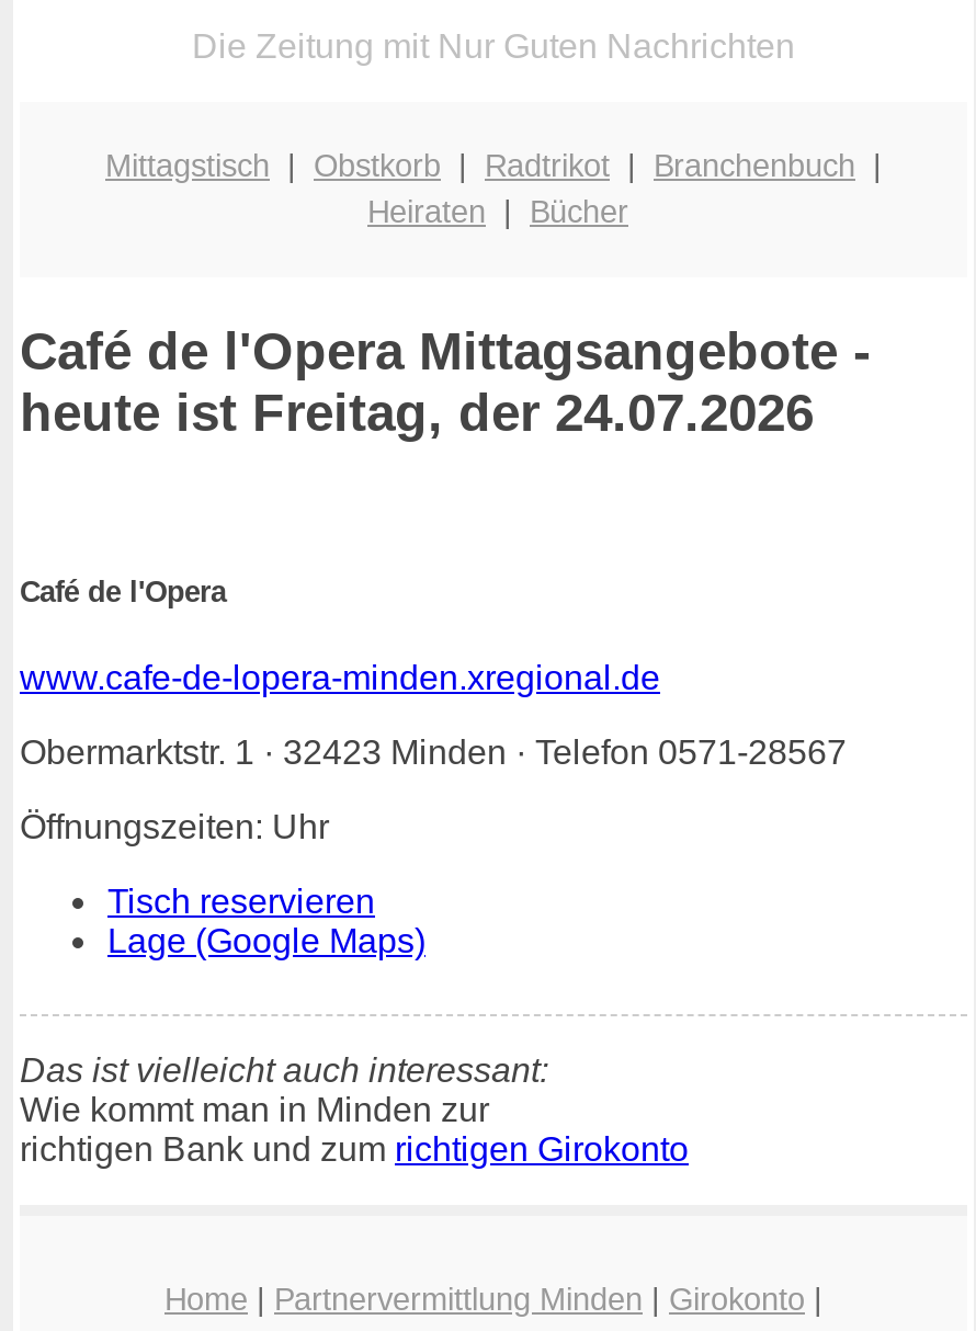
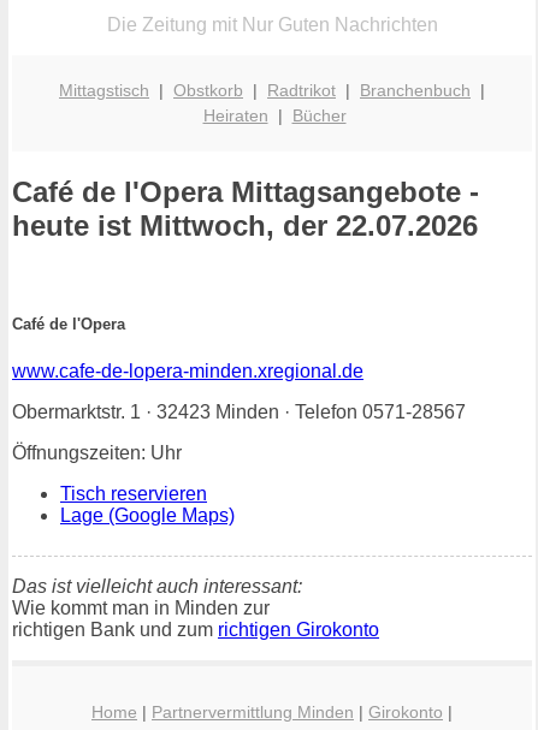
[20,383,814,442] heute ist Freitag, der 24.07.2026 -> [12,210,478,242] heute ist Mittwoch, der 22.07.2026

